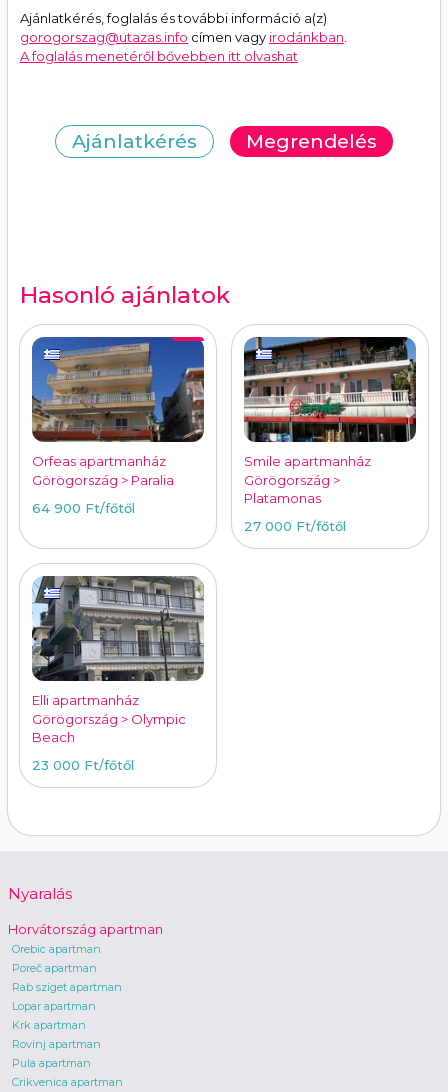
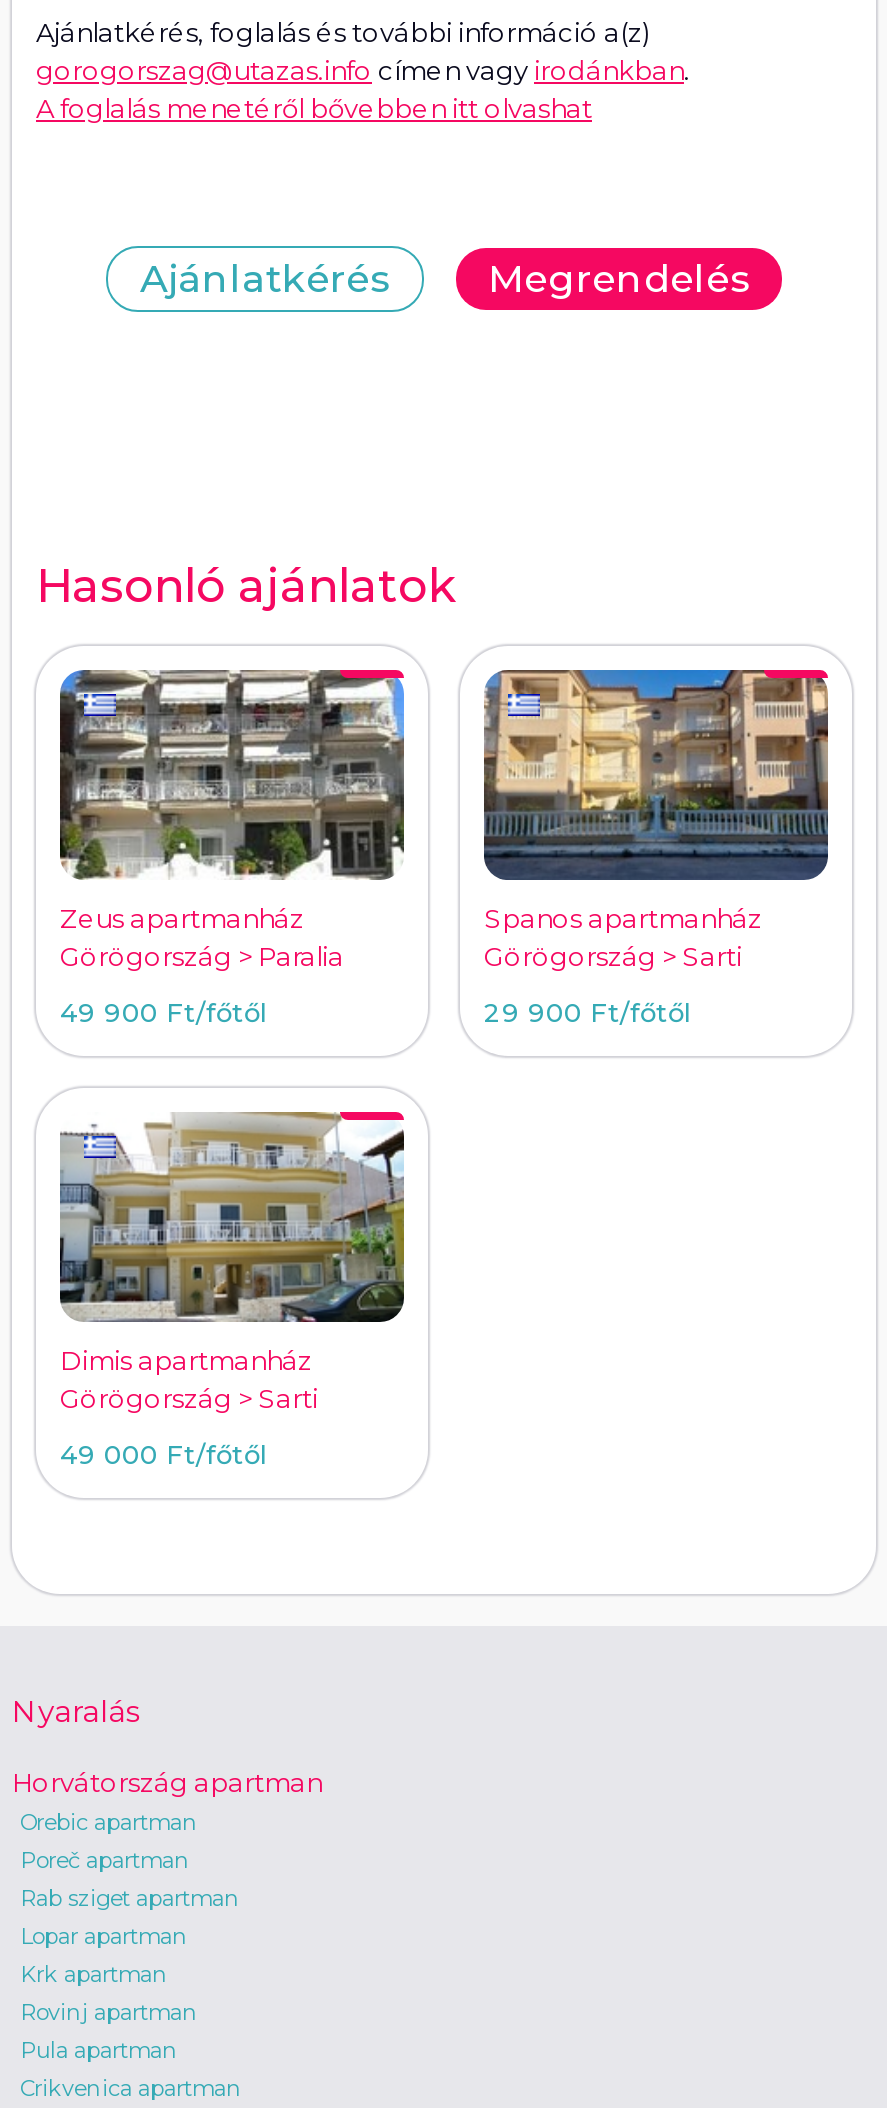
[31,336,205,469] [image] | Orfeas apartmanház -> [58,668,406,934] [image] | Zeus apartmanház
[244,336,417,506] [image] | Smile apartmanház | Görögország > | Platamonas -> [482,668,830,972] [image] | Spanos apartmanház | Görögország > Sarti
[32,500,135,516] 64 900 Ft/főtől -> [60,996,266,1028] 49 900 Ft/főtől
[244,518,346,534] 27 000 Ft/főtől -> [484,996,690,1028] 29 900 Ft/főtől
[32,575,205,744] [image] | Elli apartmanház | Görögország > Olympic | Beach -> [58,1110,406,1413] [image] | Dimis apartmanház | Görögország > Sarti
[32,756,134,772] 23 000 Ft/főtől -> [60,1437,266,1469] 49 000 Ft/főtől

